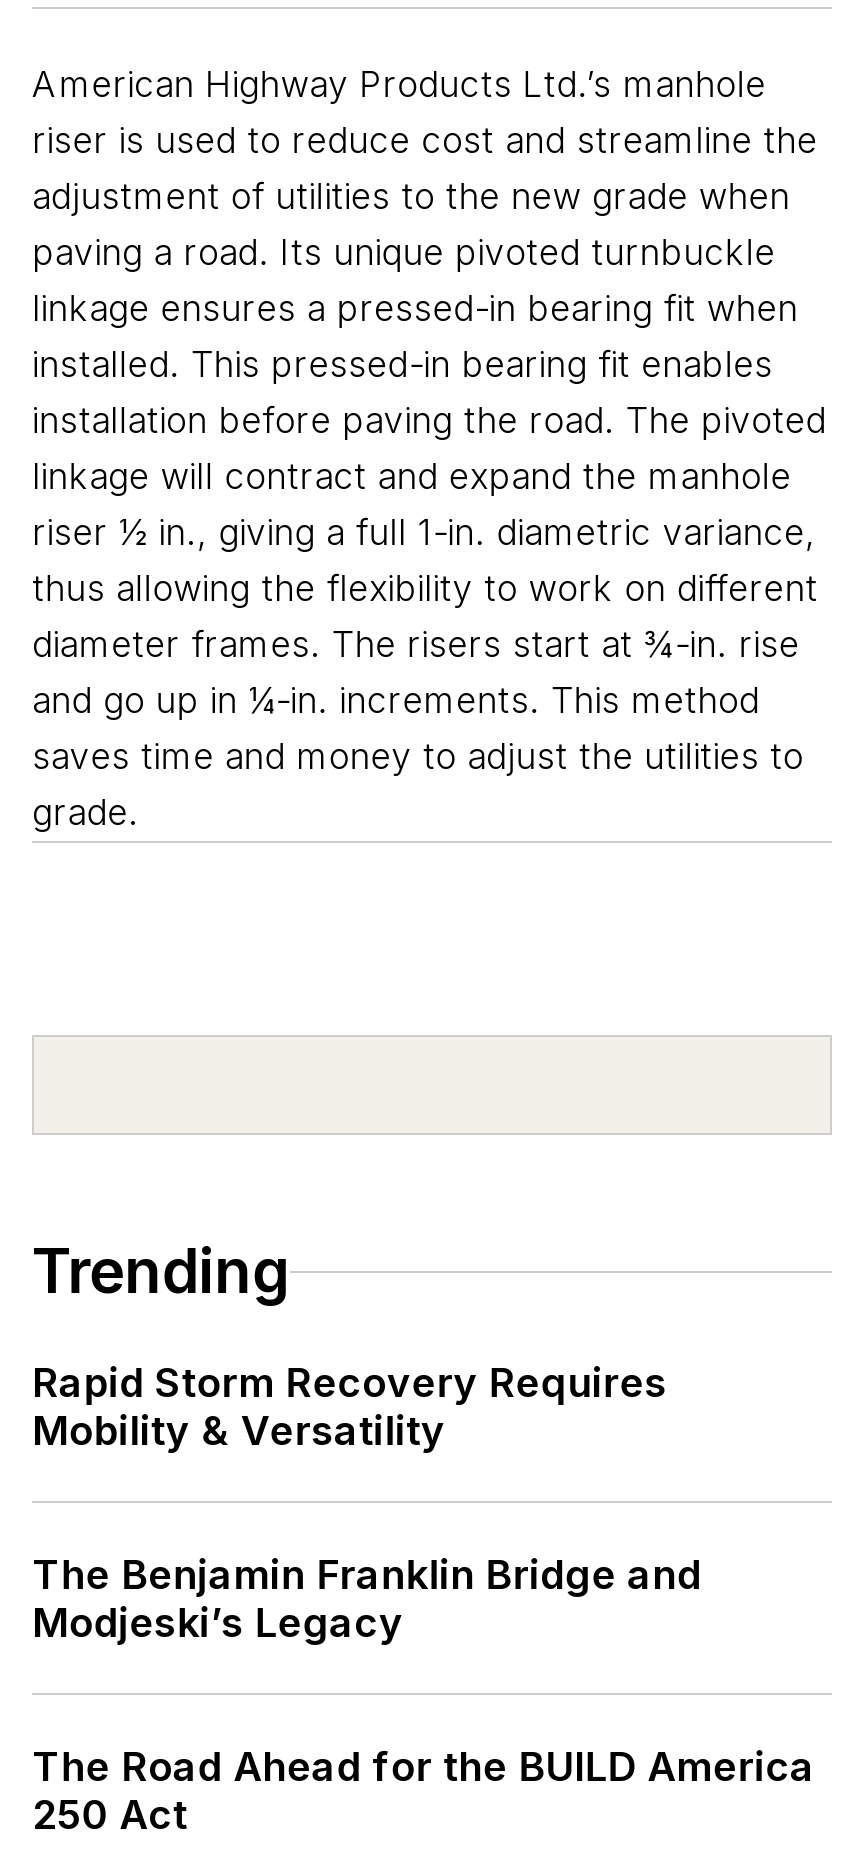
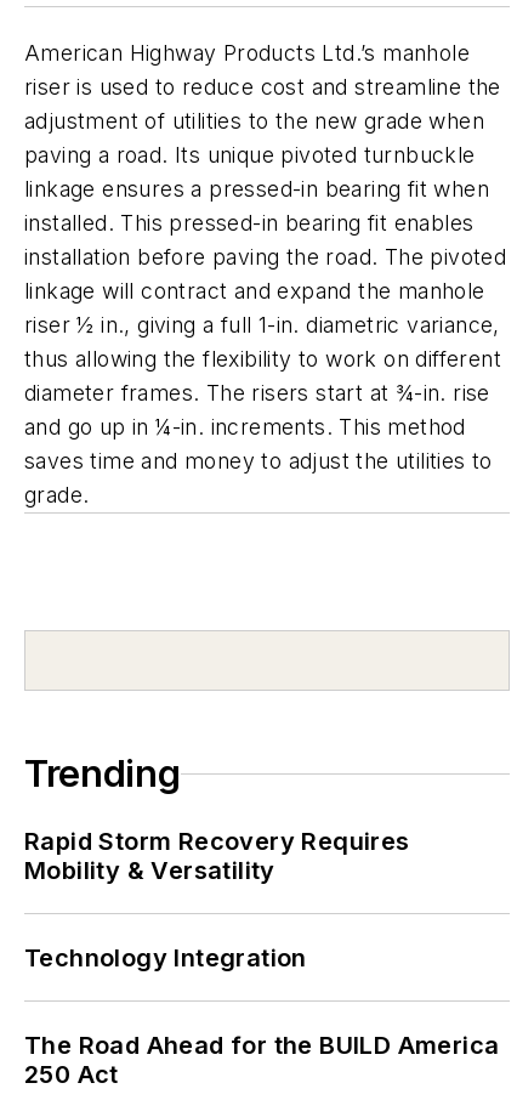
[32,1552,702,1648] The Benjamin Franklin Bridge and | Modjeski’s Legacy -> [24,944,307,973] Technology Integration

